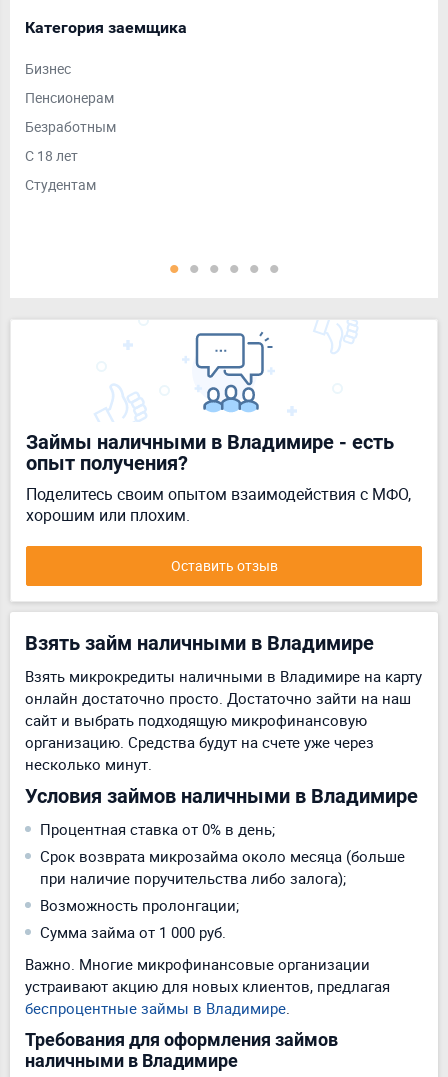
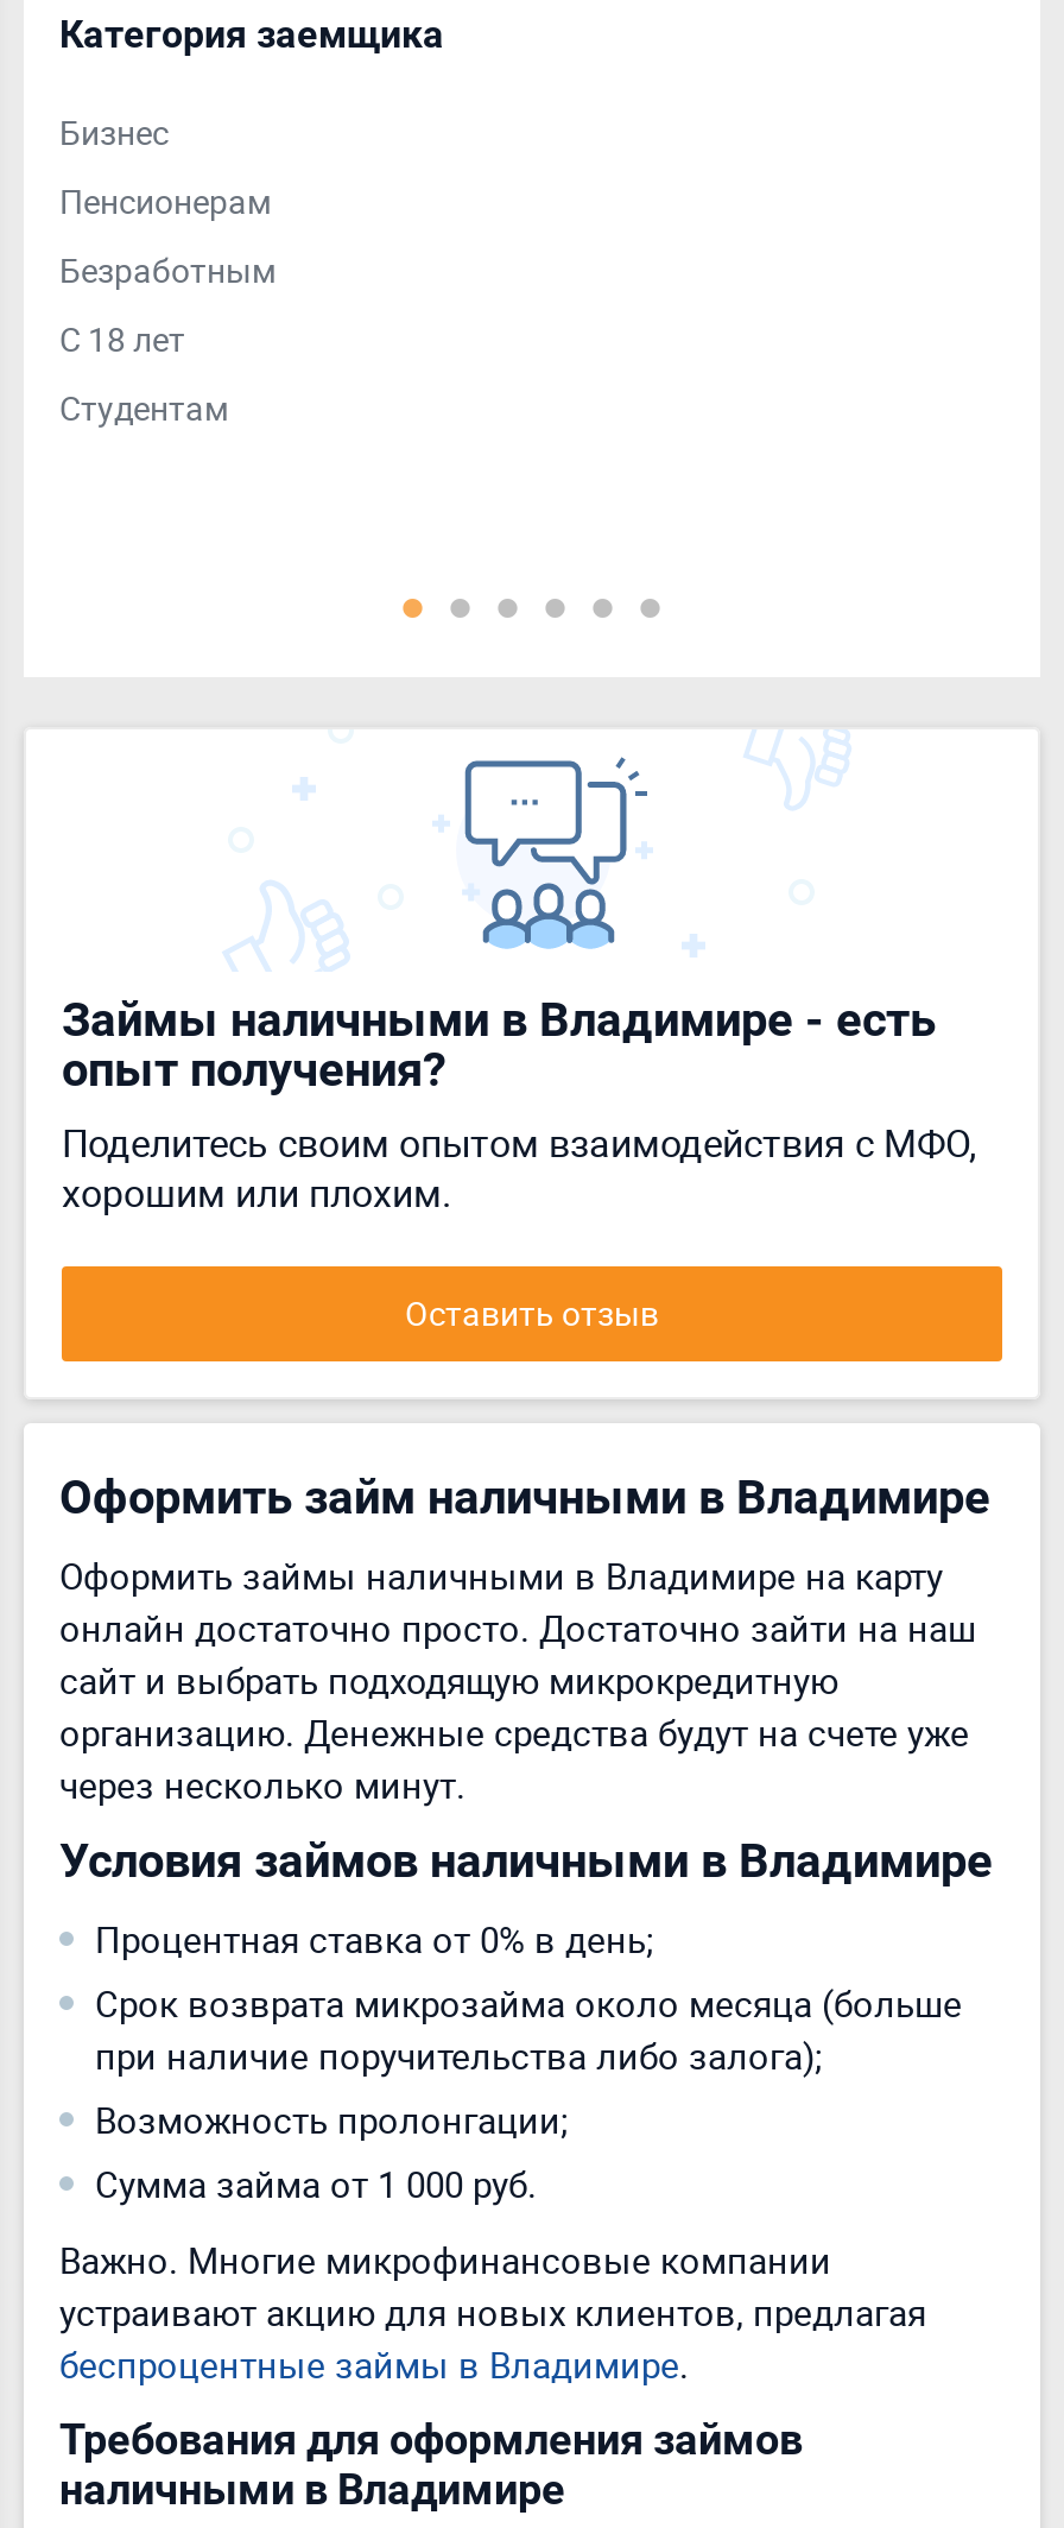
[25,631,374,655] Взять займ наличными в Владимире -> [59,1468,990,1525] Оформить займ наличными в Владимире
[25,666,422,686] Взять микрокредиты наличными в Владимире на карту -> [59,1551,943,1599] Оформить займы наличными в Владимире на карту
[25,710,374,774] сайт и выбрать подходящую микрофинансовую | организацию. Средства будут на счете уже через | несколько минут. -> [59,1656,969,1808] сайт и выбрать подходящую микрокредитную | организацию. Денежные средства будут на счете уже | через несколько минут.
[25,954,370,974] Важно. Многие микрофинансовые организации -> [59,2236,831,2283] Важно. Многие микрофинансовые компании

